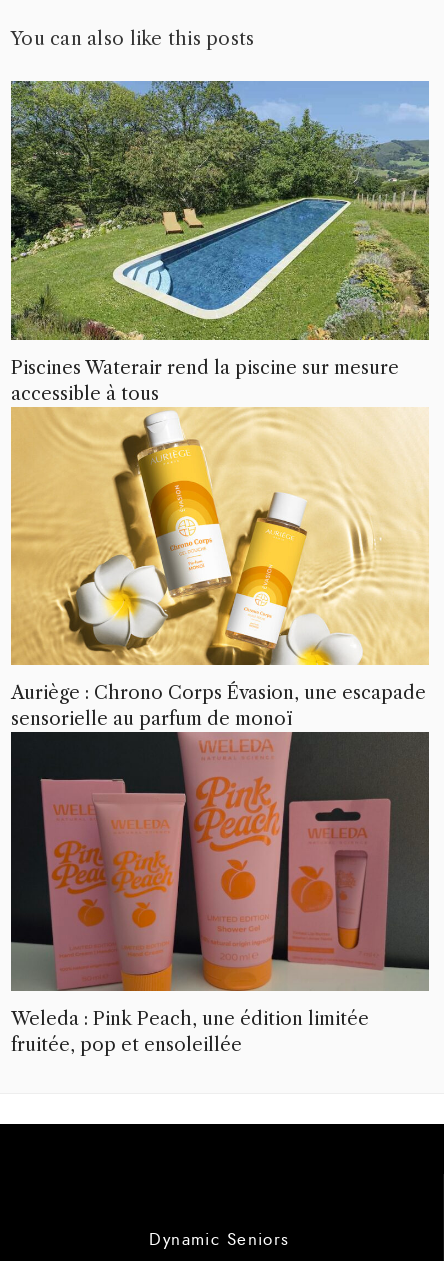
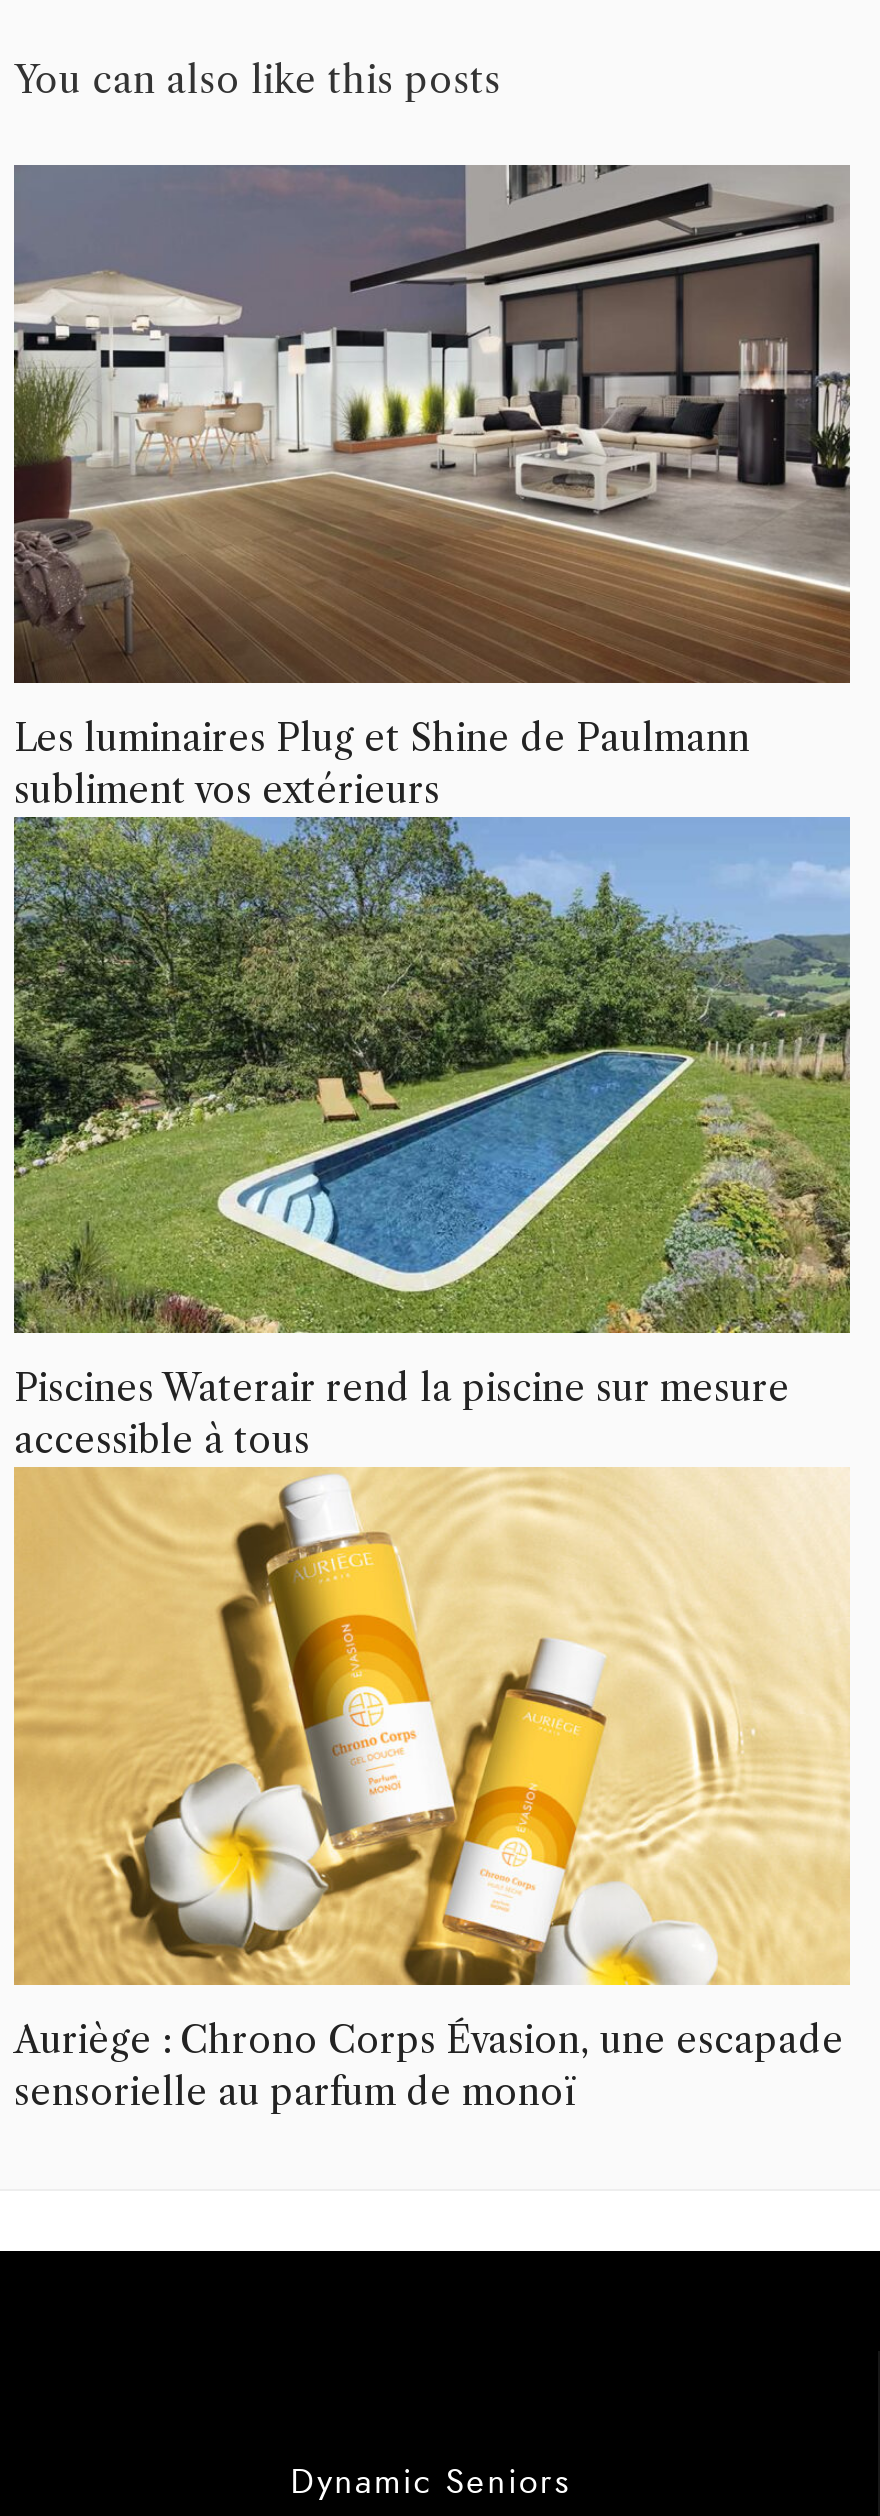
none -> [12,163,850,812] [image] | Les luminaires Plug et Shine de Paulmann | subliment vos extérieurs
moved [9,82,431,730] -> [10,819,854,2114]: [image] | Piscines Waterair rend la piscine sur mesure | accessible à tous | Auriège : Chrono Corps Évasion, une escapade | sensorielle au parfum de monoï
[10,731,430,1055] [image] | Weleda : Pink Peach, une édition limitée | fruitée, pop et ensoleillée -> none

